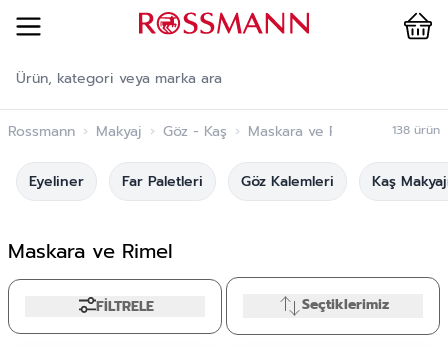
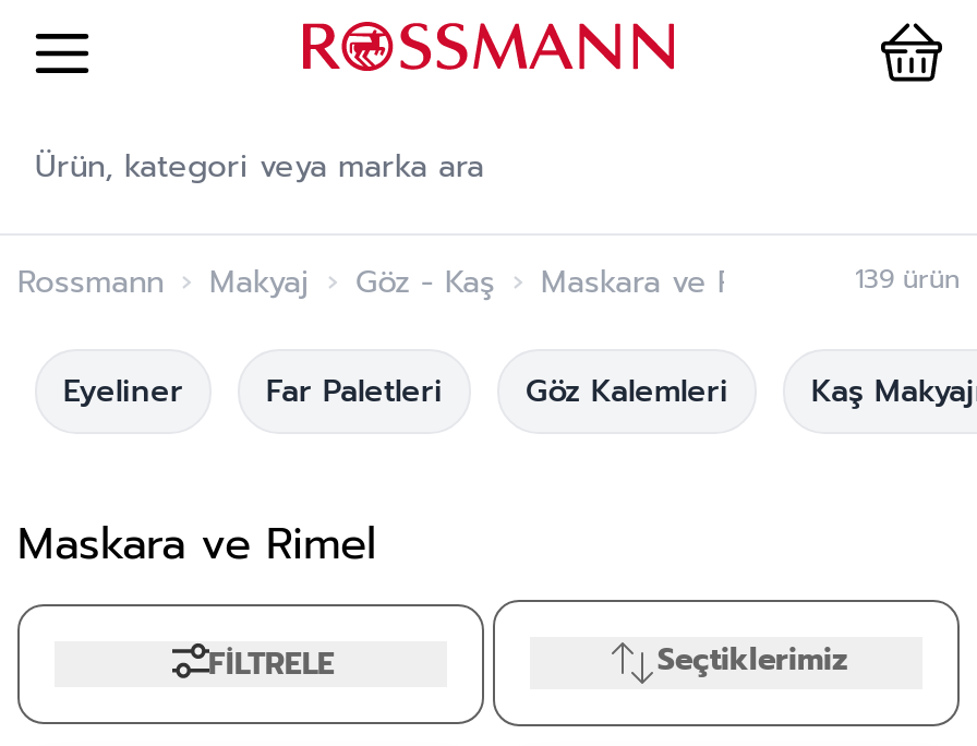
[392,121,440,139] 138 ürün -> [855,260,960,299] 139 ürün

